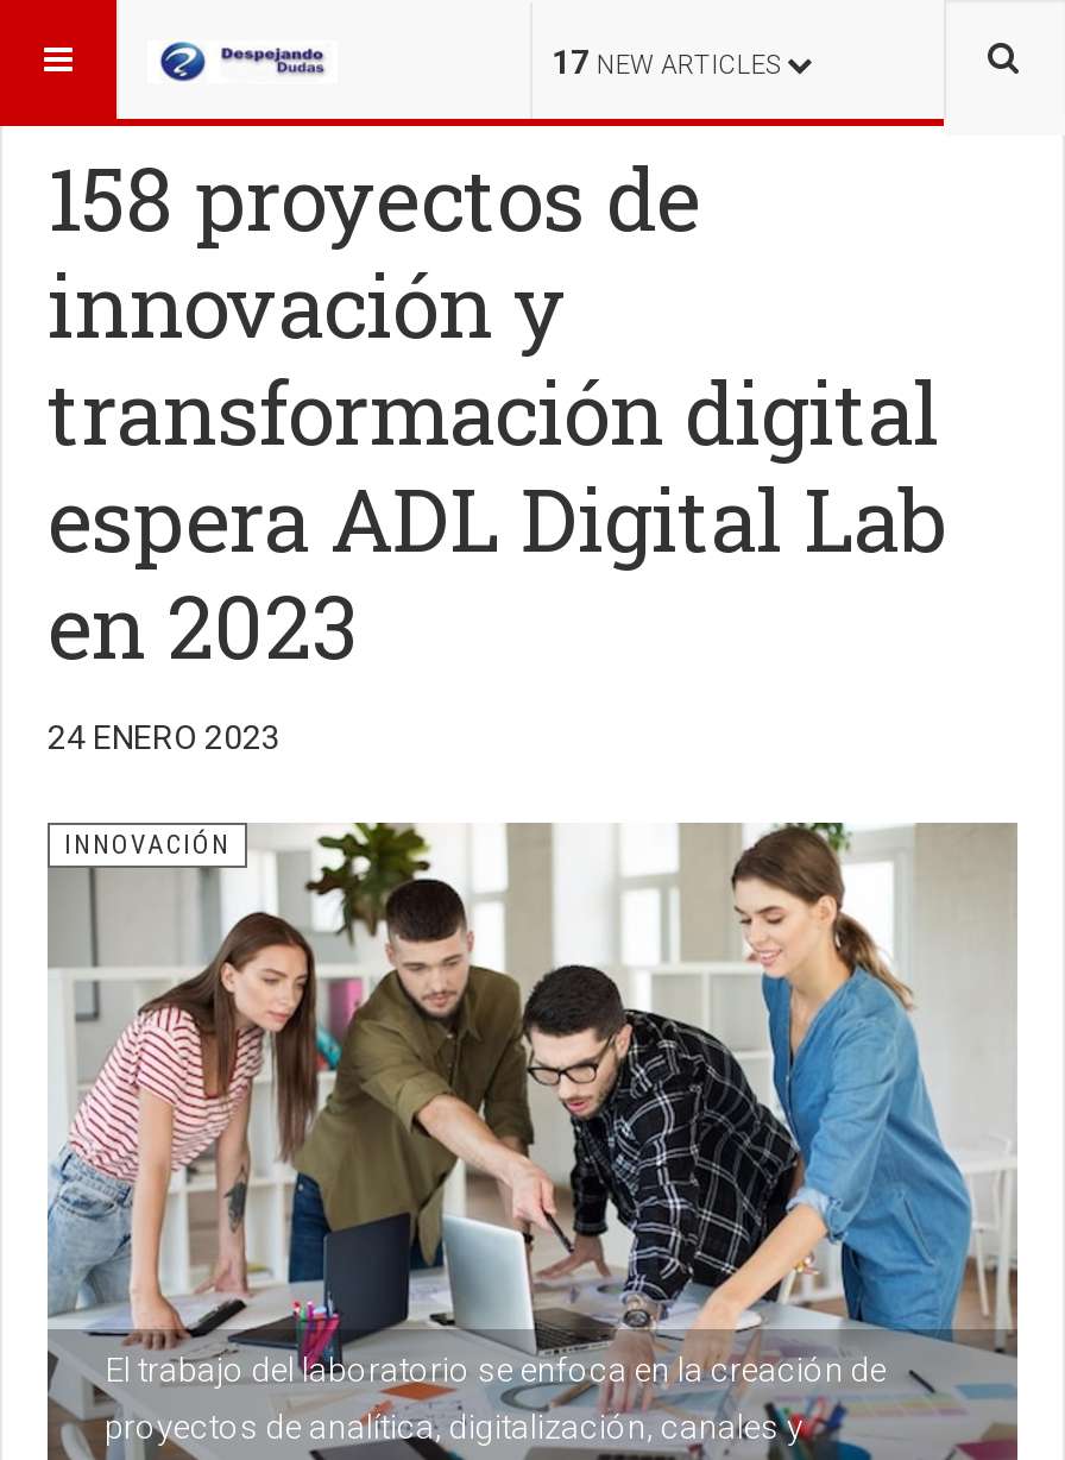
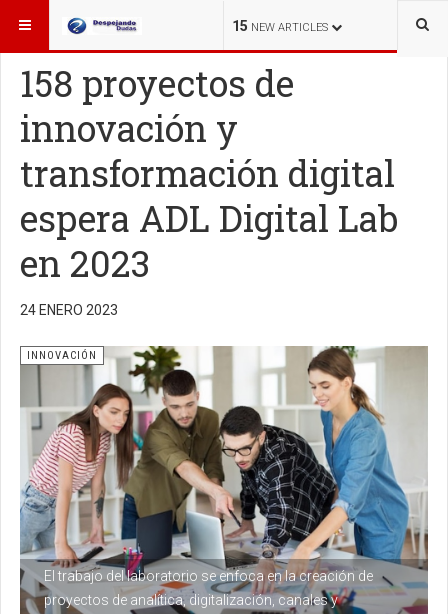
[552,43,780,81] 17 NEW ARTICLES -> [232,18,328,34] 15 NEW ARTICLES

